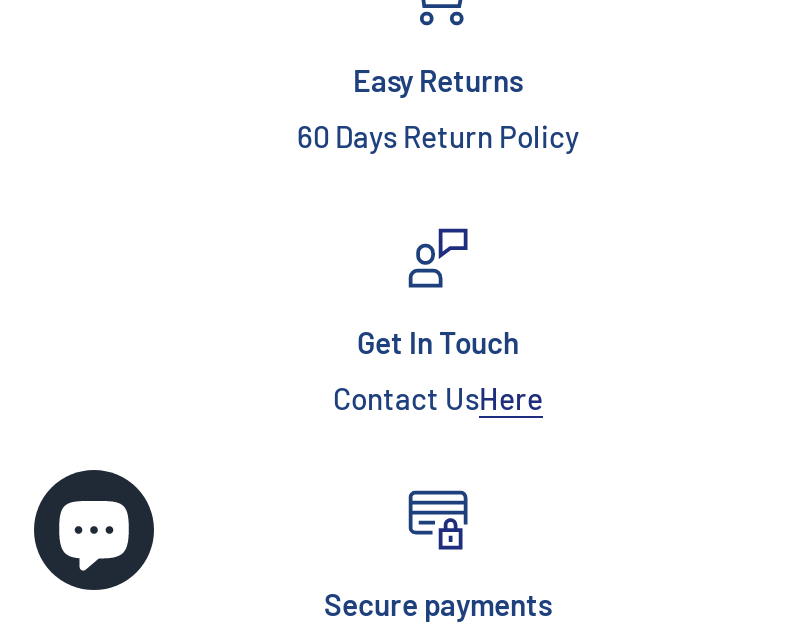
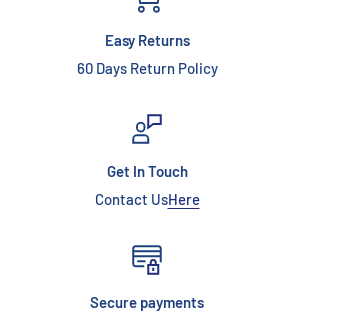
[32,468,156,592] [image] -> none

